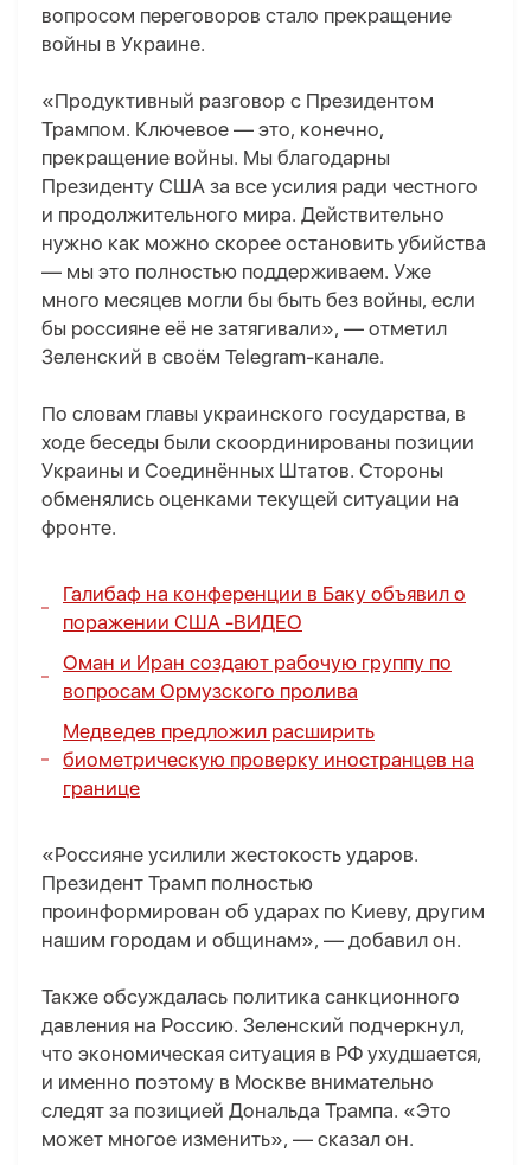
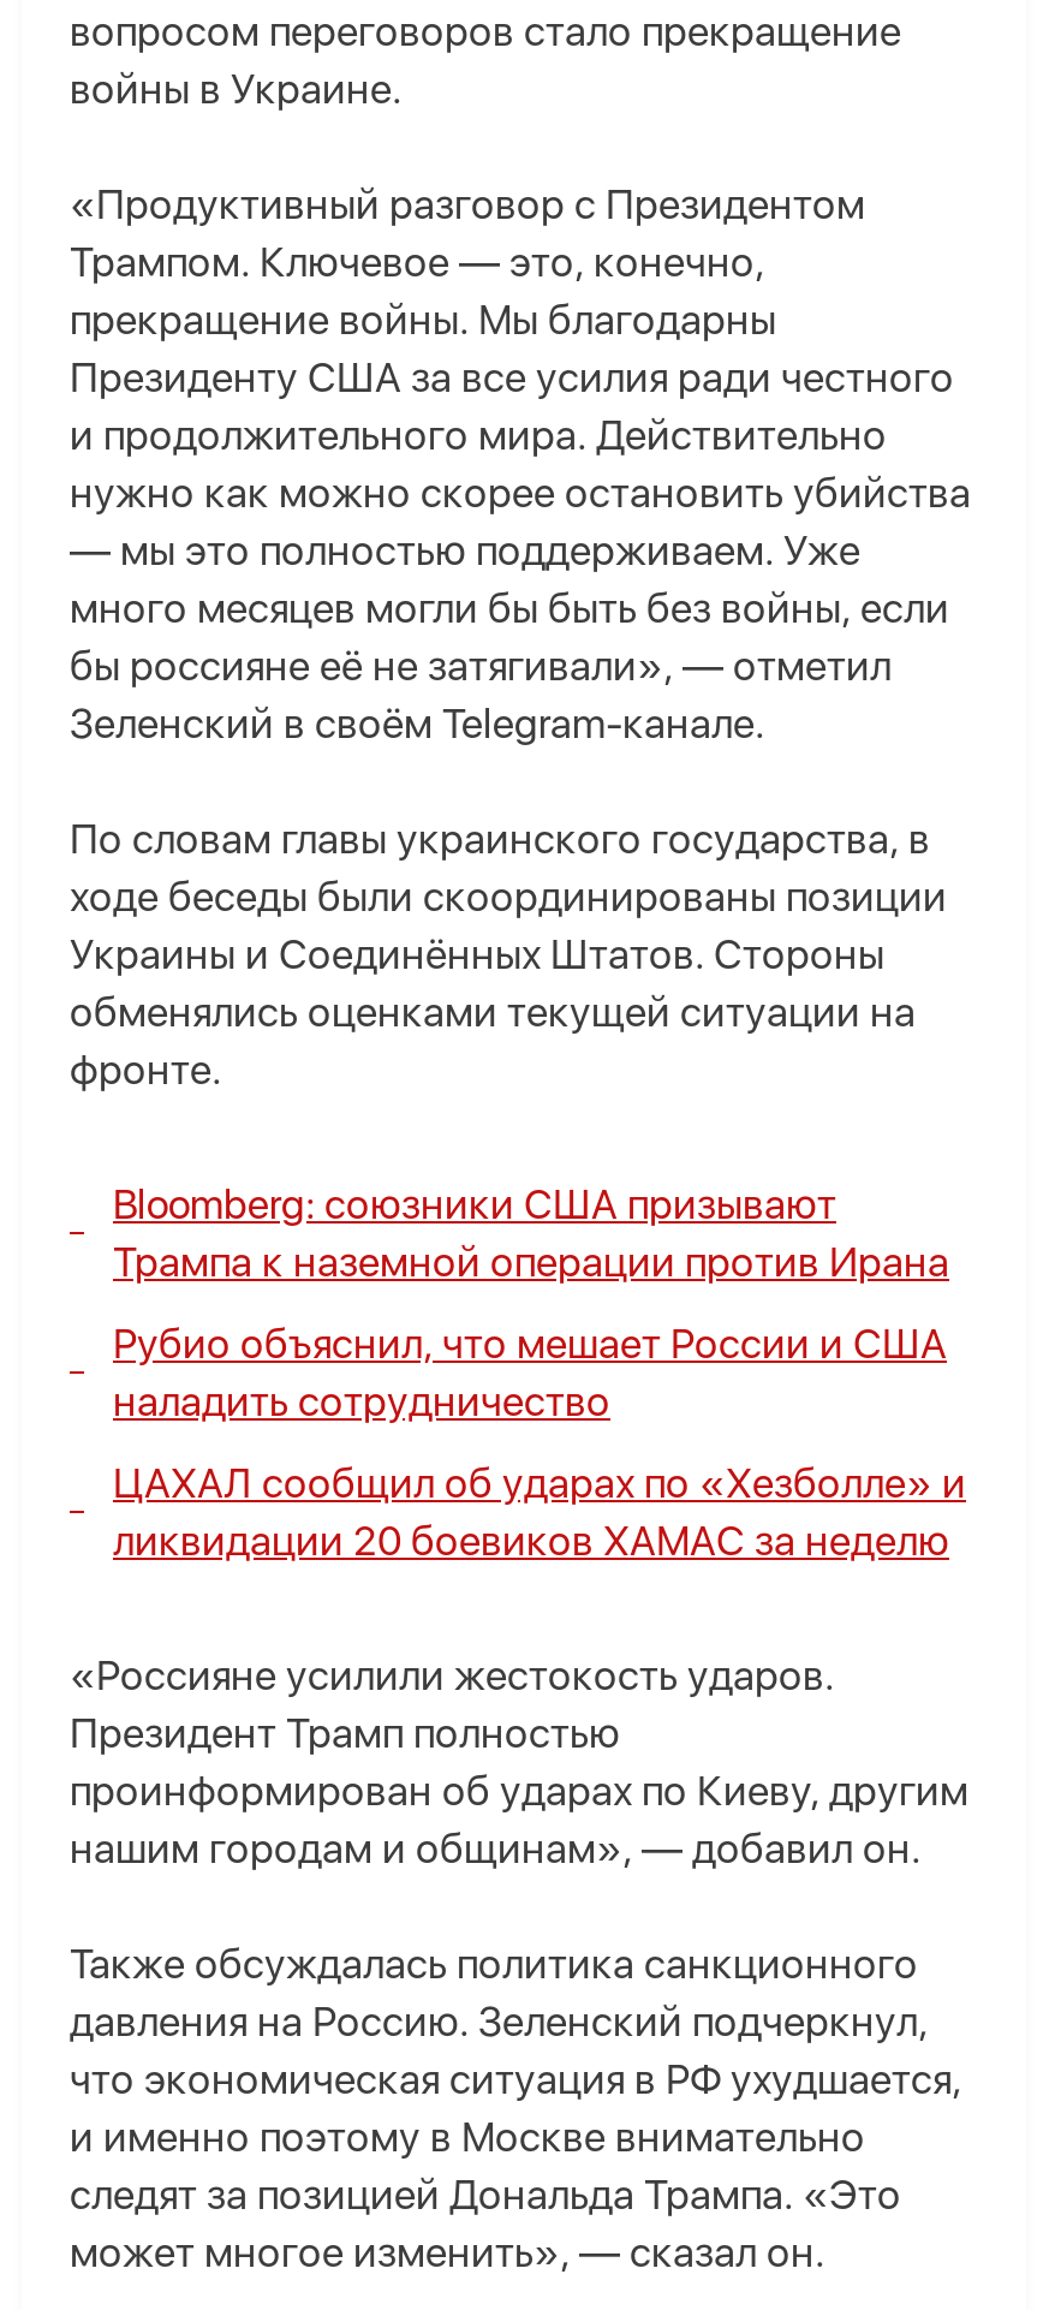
[63,582,466,634] Галибаф на конференции в Баку объявил о | поражении США -ВИДЕО -> [113,1181,949,1287] Bloomberg: союзники США призывают | Трампа к наземной операции против Ирана
[63,651,452,703] Оман и Иран создают рабочую группу по | вопросам Ормузского пролива -> [113,1320,947,1426] Рубио объяснил, что мешает России и США | наладить сотрудничество
[63,720,474,800] Медведев предложил расширить | биометрическую проверку иностранцев на | границе -> [113,1460,966,1566] ЦАХАЛ сообщил об ударах по «Хезболле» и | ликвидации 20 боевиков ХАМАС за неделю

